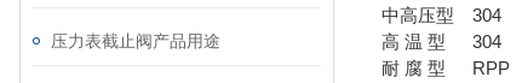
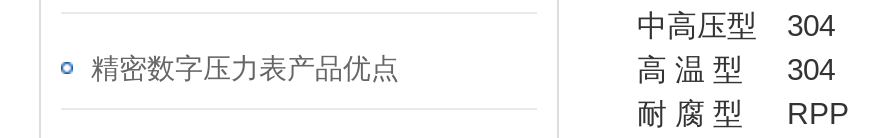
[51,31,220,51] 压力表截止阀产品用途 -> [91,52,399,84] 精密数字压力表产品优点

